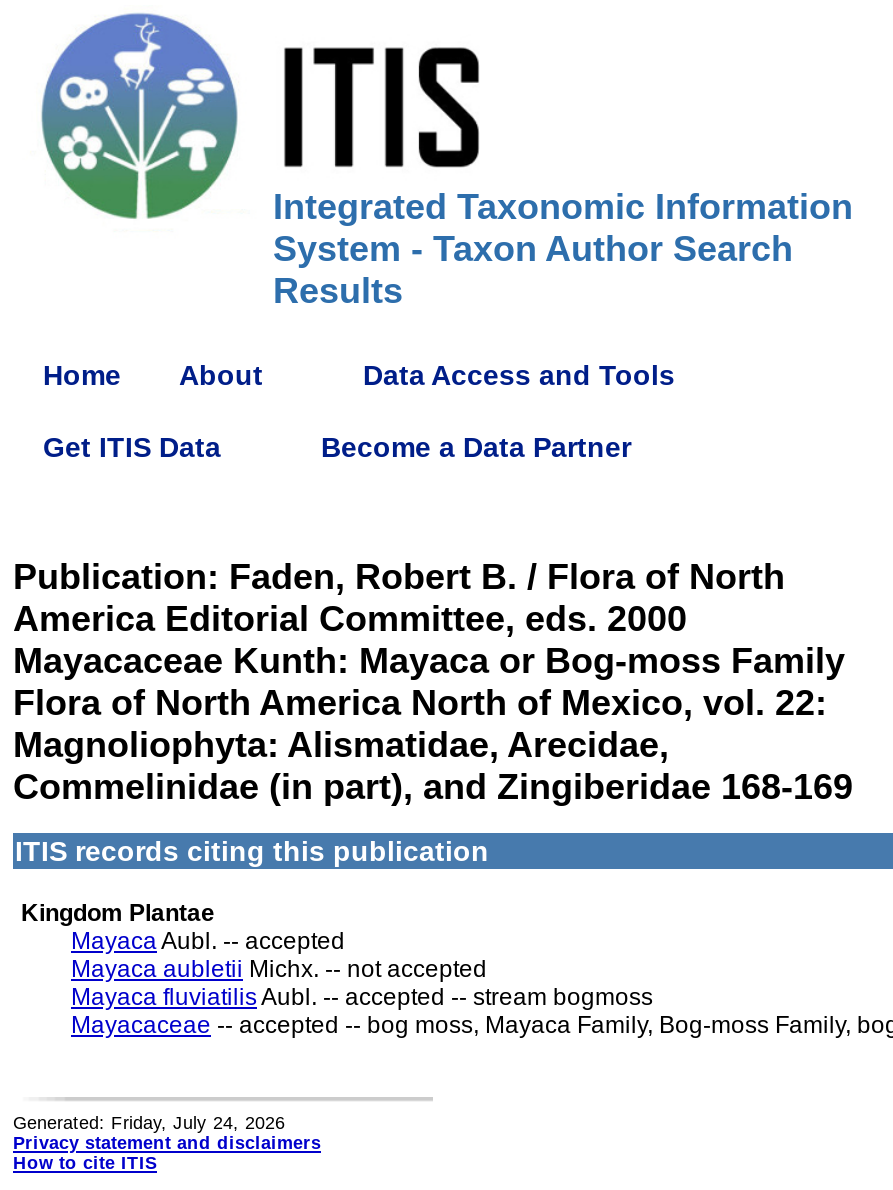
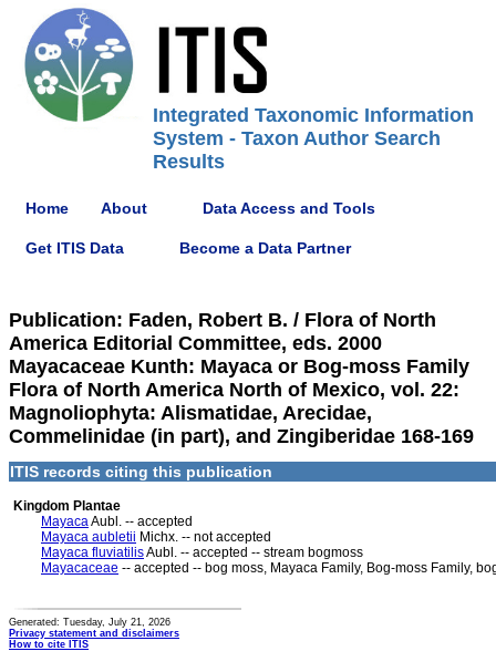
[13,1113,285,1133] Generated: Friday, July 24, 2026 -> [9,617,170,628] Generated: Tuesday, July 21, 2026

